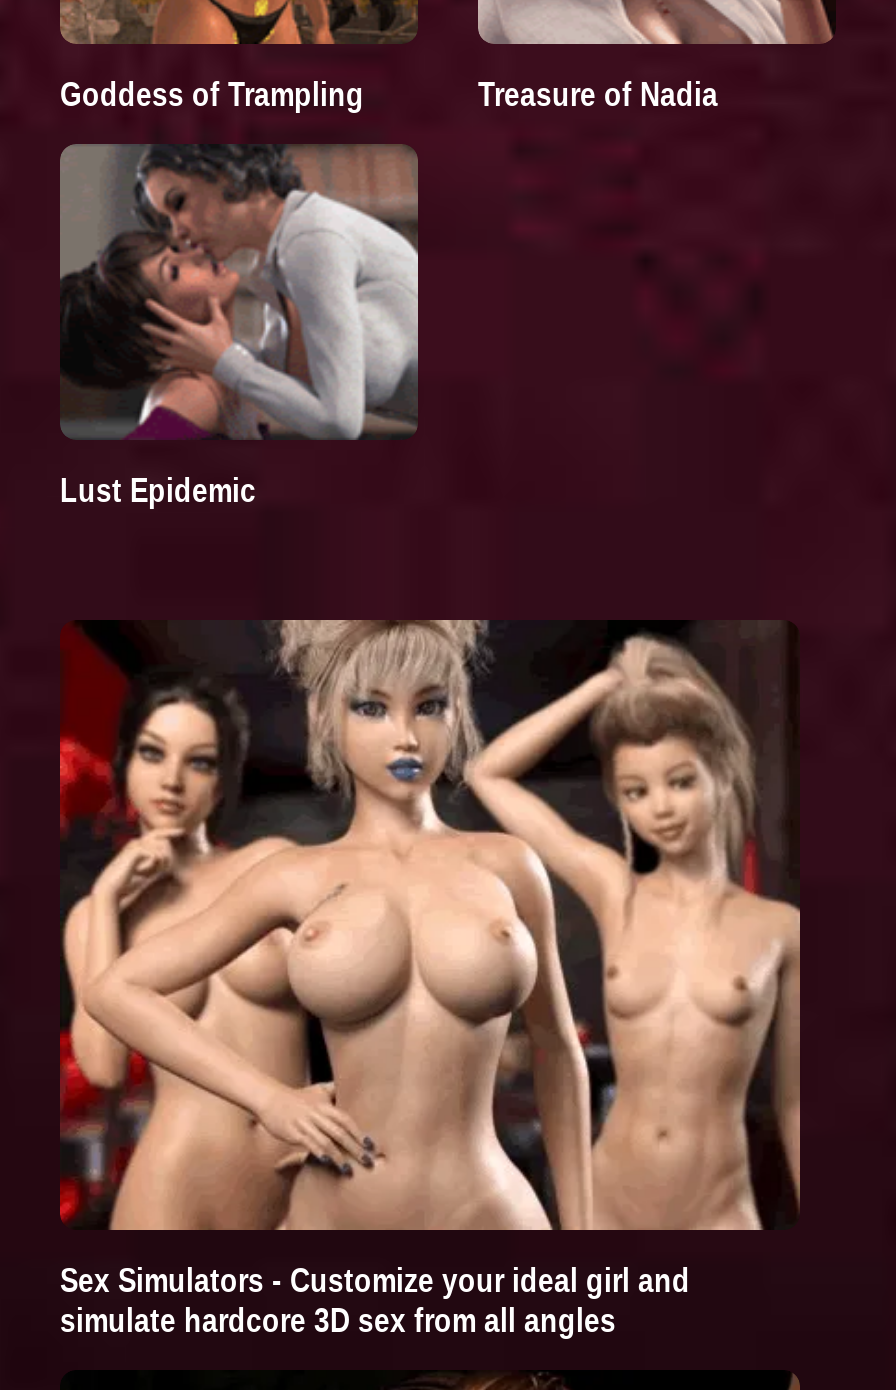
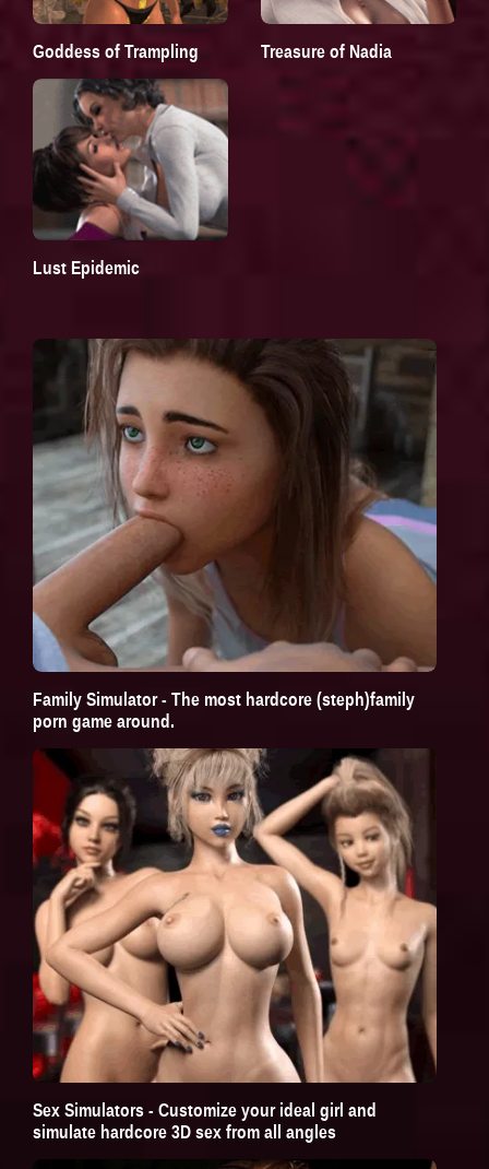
none -> [32,339,438,732] [image] | Family Simulator - The most hardcore (steph)family | porn game around.

